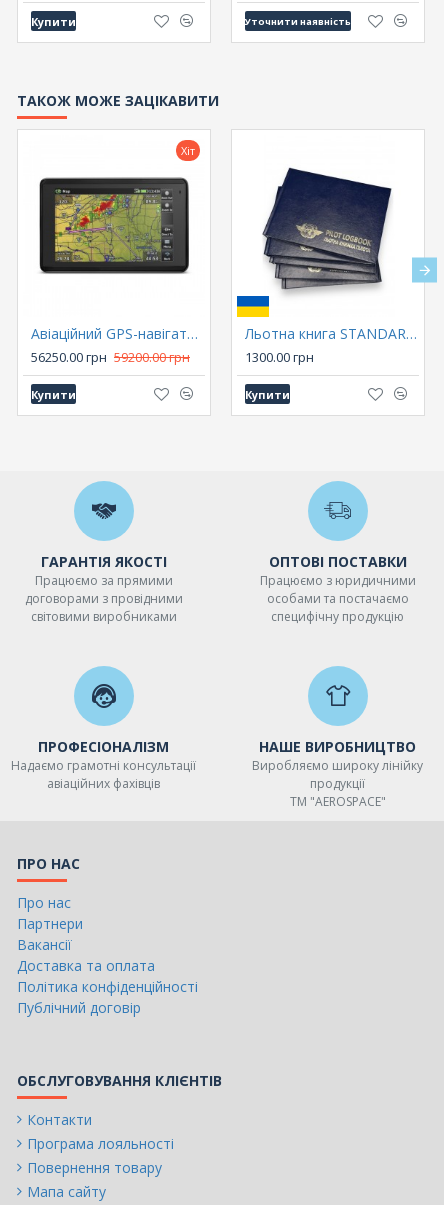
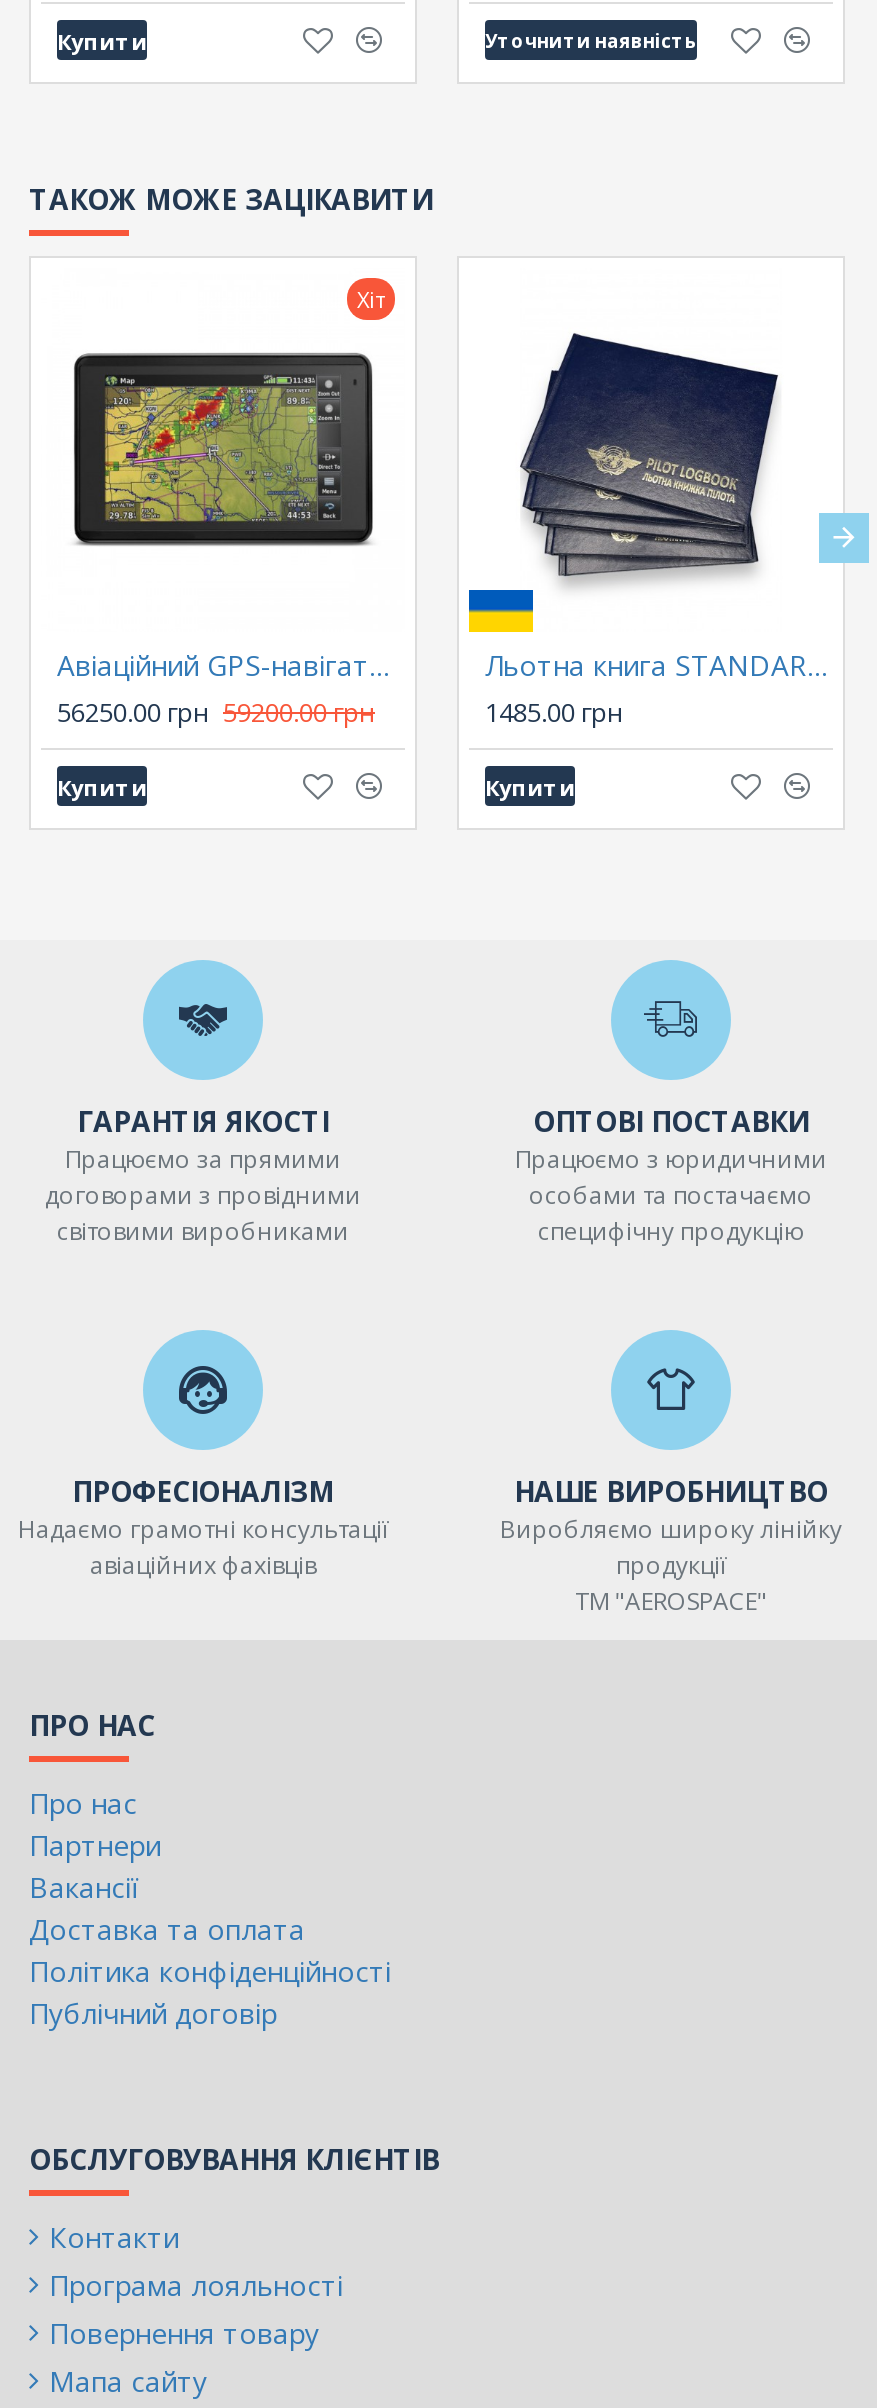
[245,348,314,366] 1300.00 грн -> [485,693,623,729] 1485.00 грн

